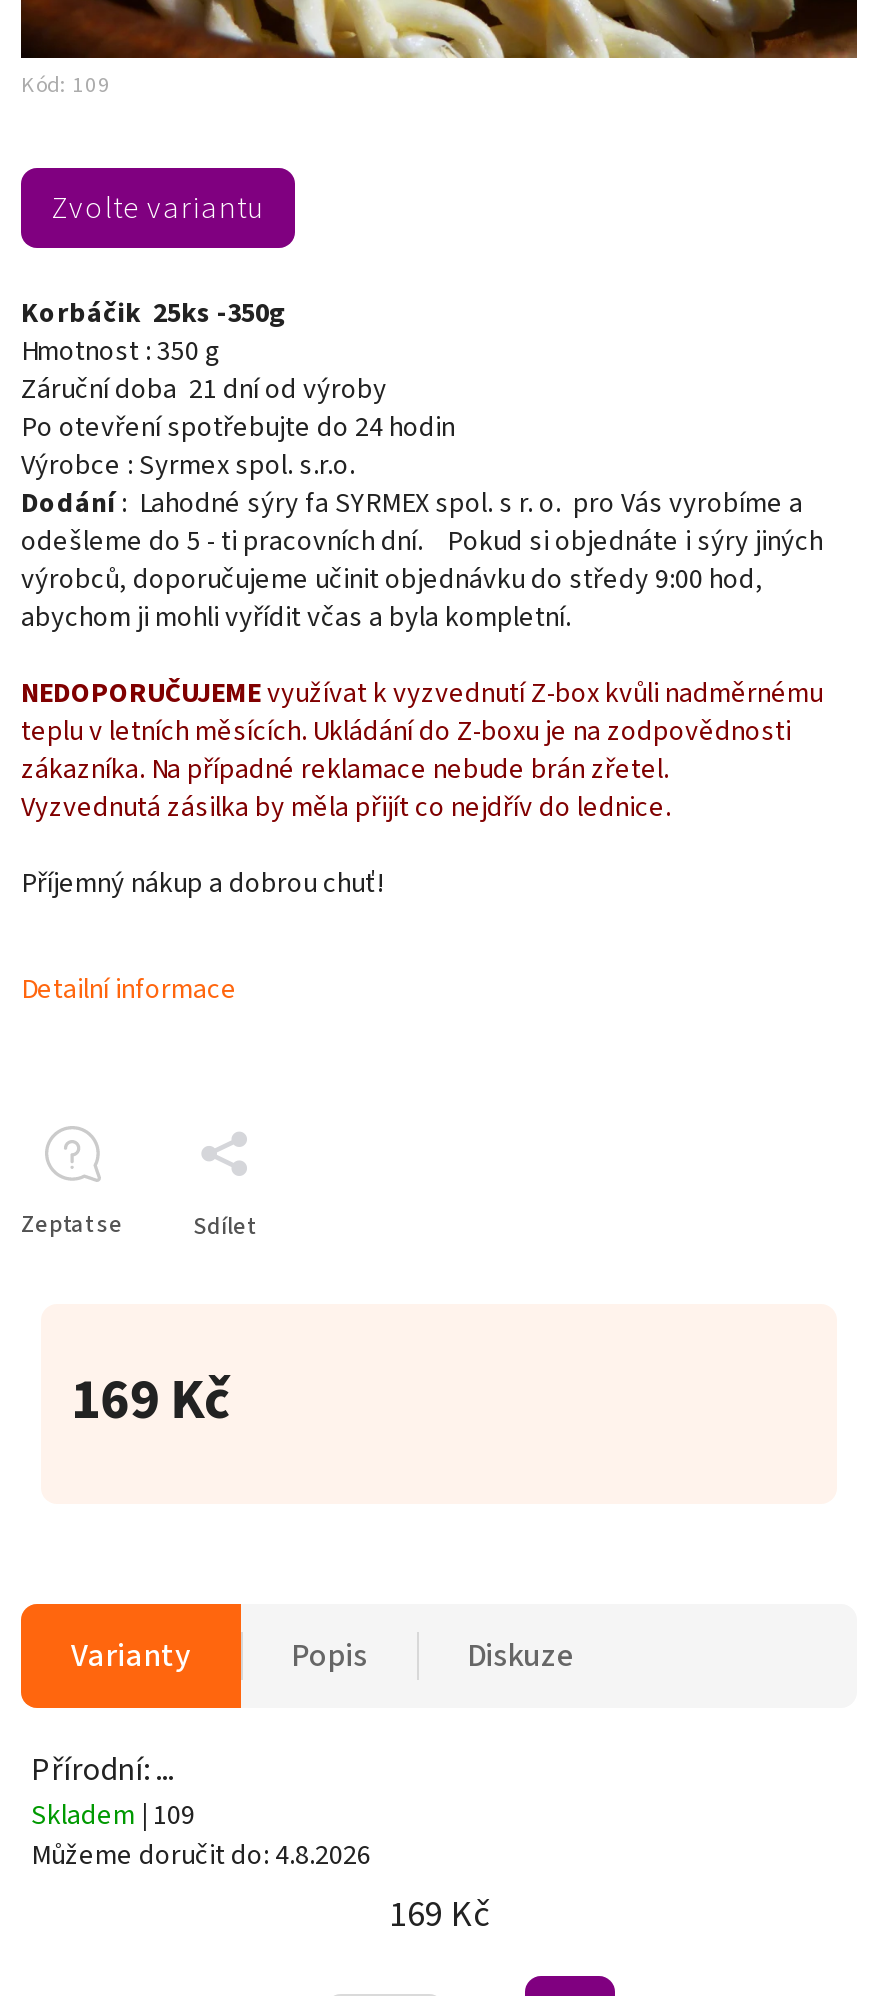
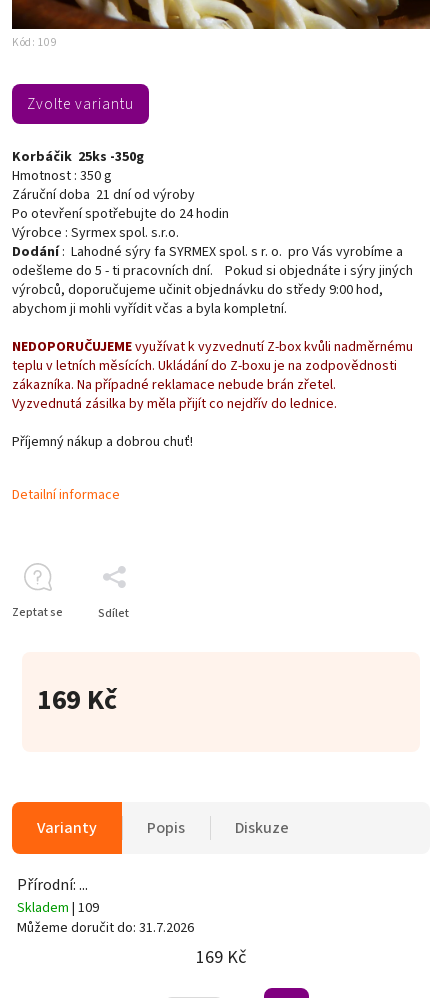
[31,1835,371,1875] Můžeme doručit do: 4.8.2026 -> [17,917,194,937] Můžeme doručit do: 31.7.2026

